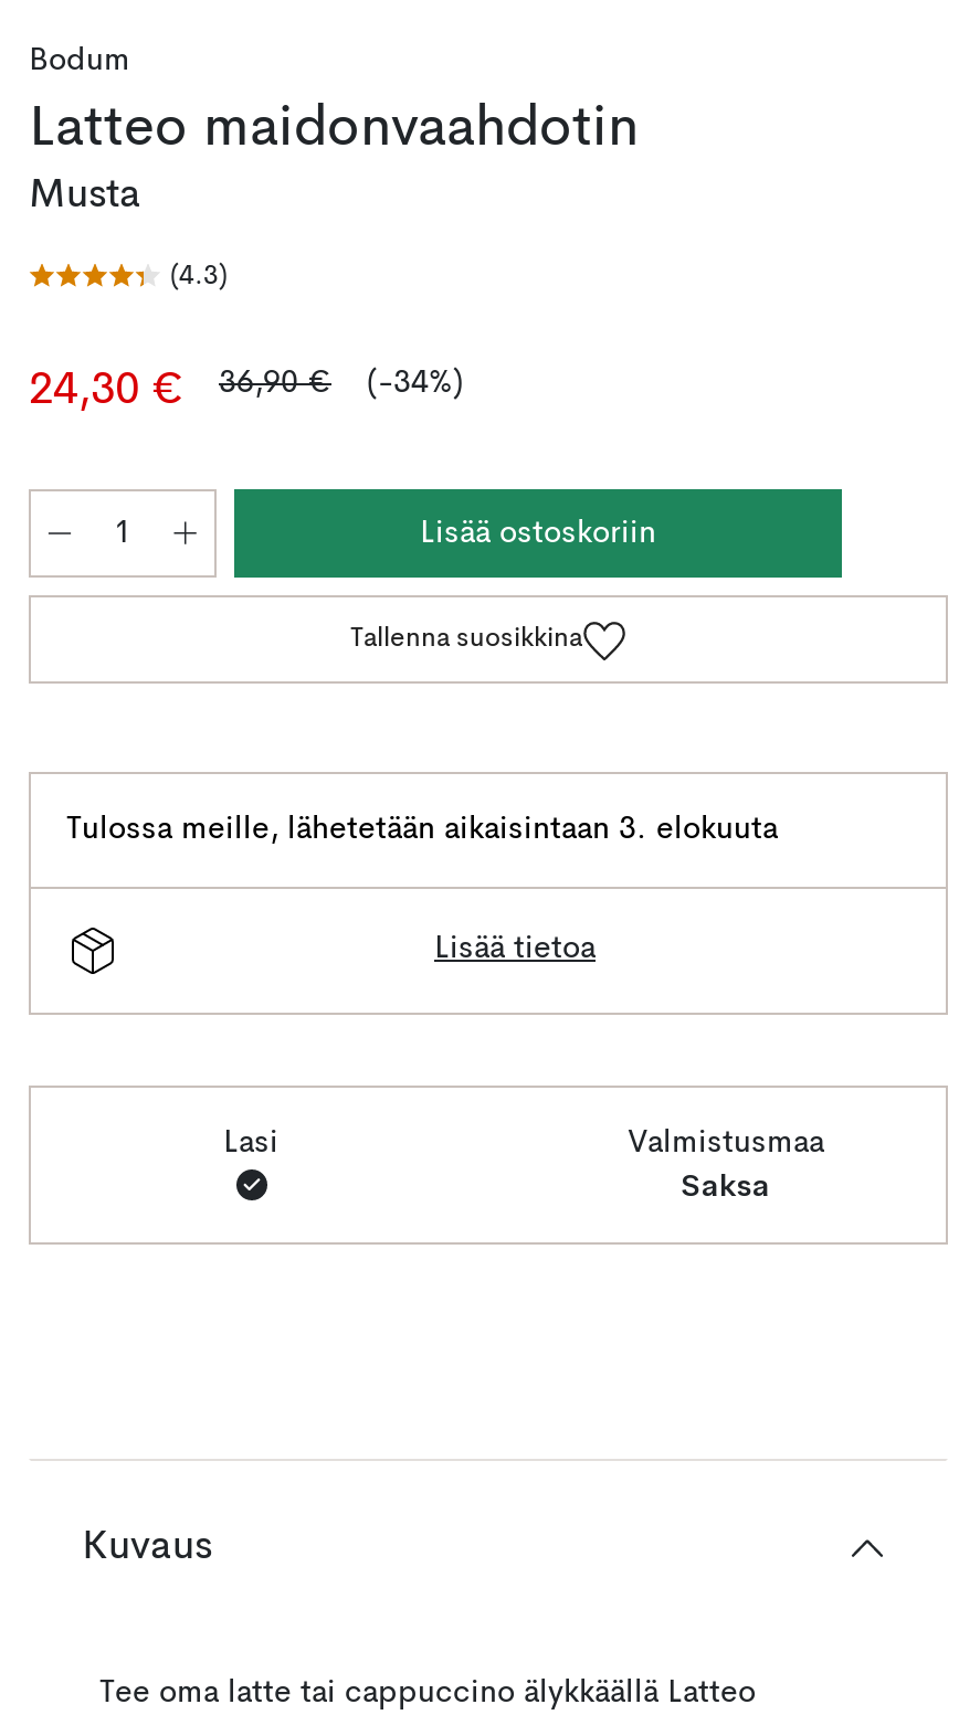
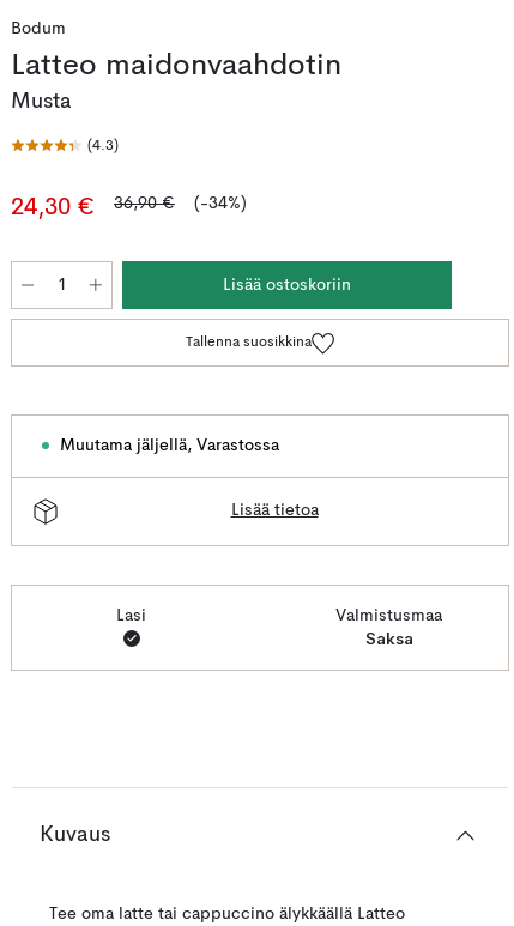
[66,813,778,844] Tulossa meille, lähetetään aikaisintaan 3. elokuuta -> [60,437,279,453] Muutama jäljellä, Varastossa

